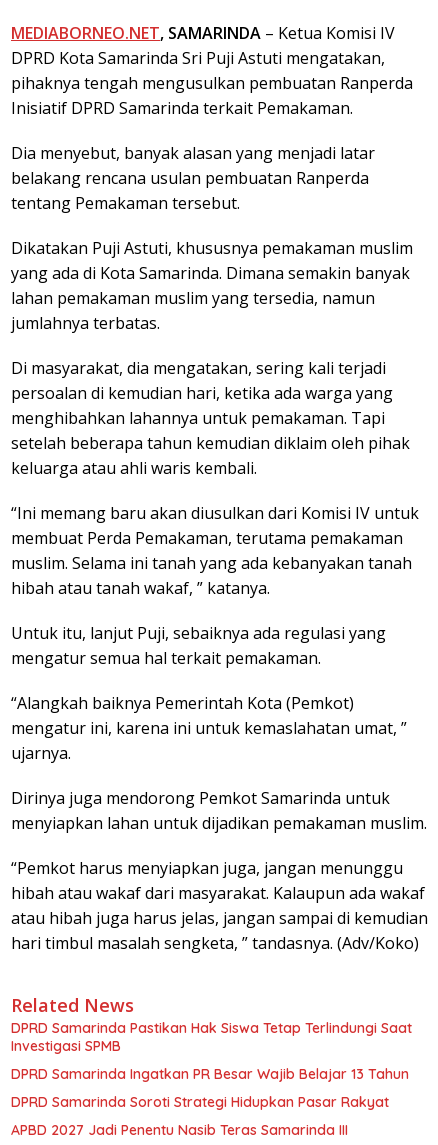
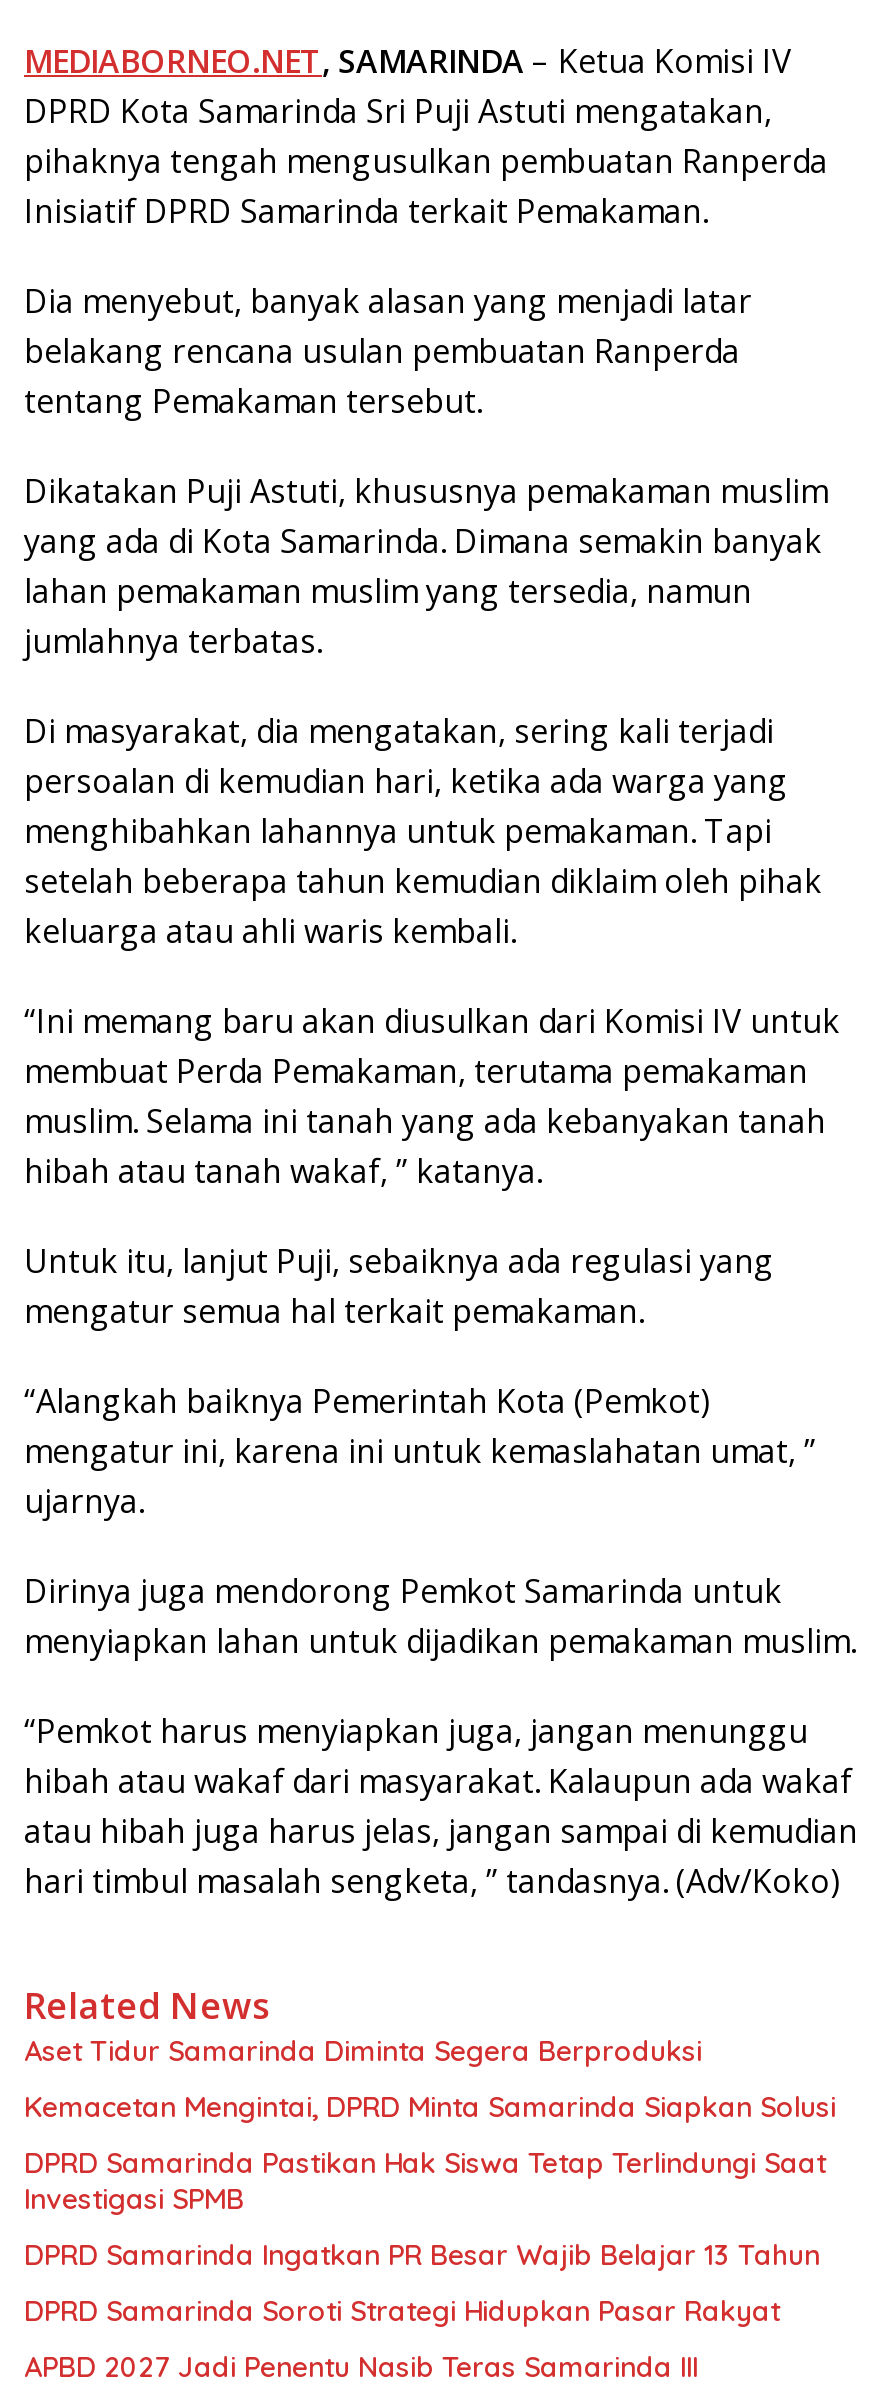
none -> [24,2033,836,2125] Aset Tidur Samarinda Diminta Segera Berproduksi | Kemacetan Mengintai, DPRD Minta Samarinda Siapkan Solusi

